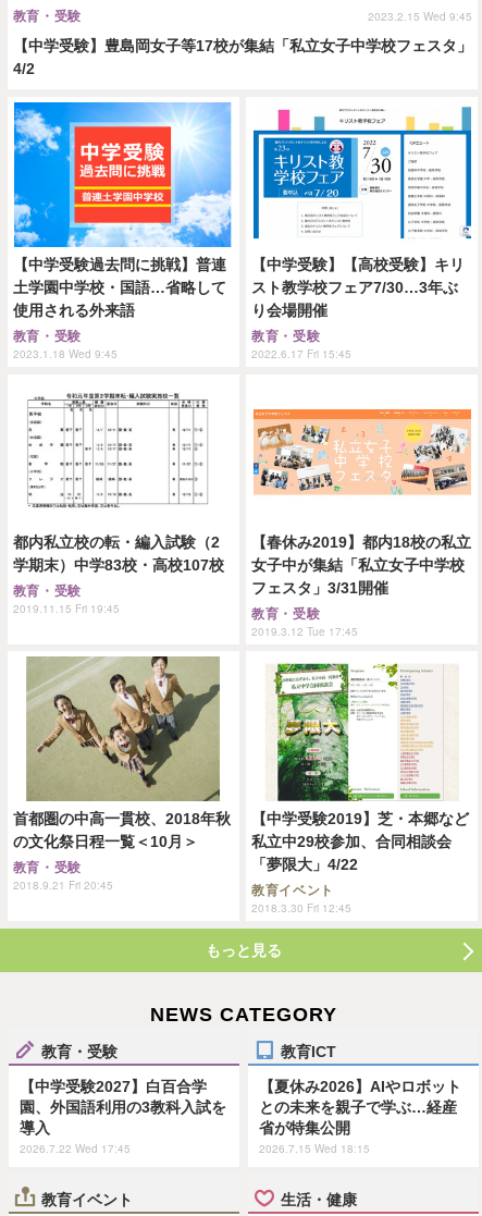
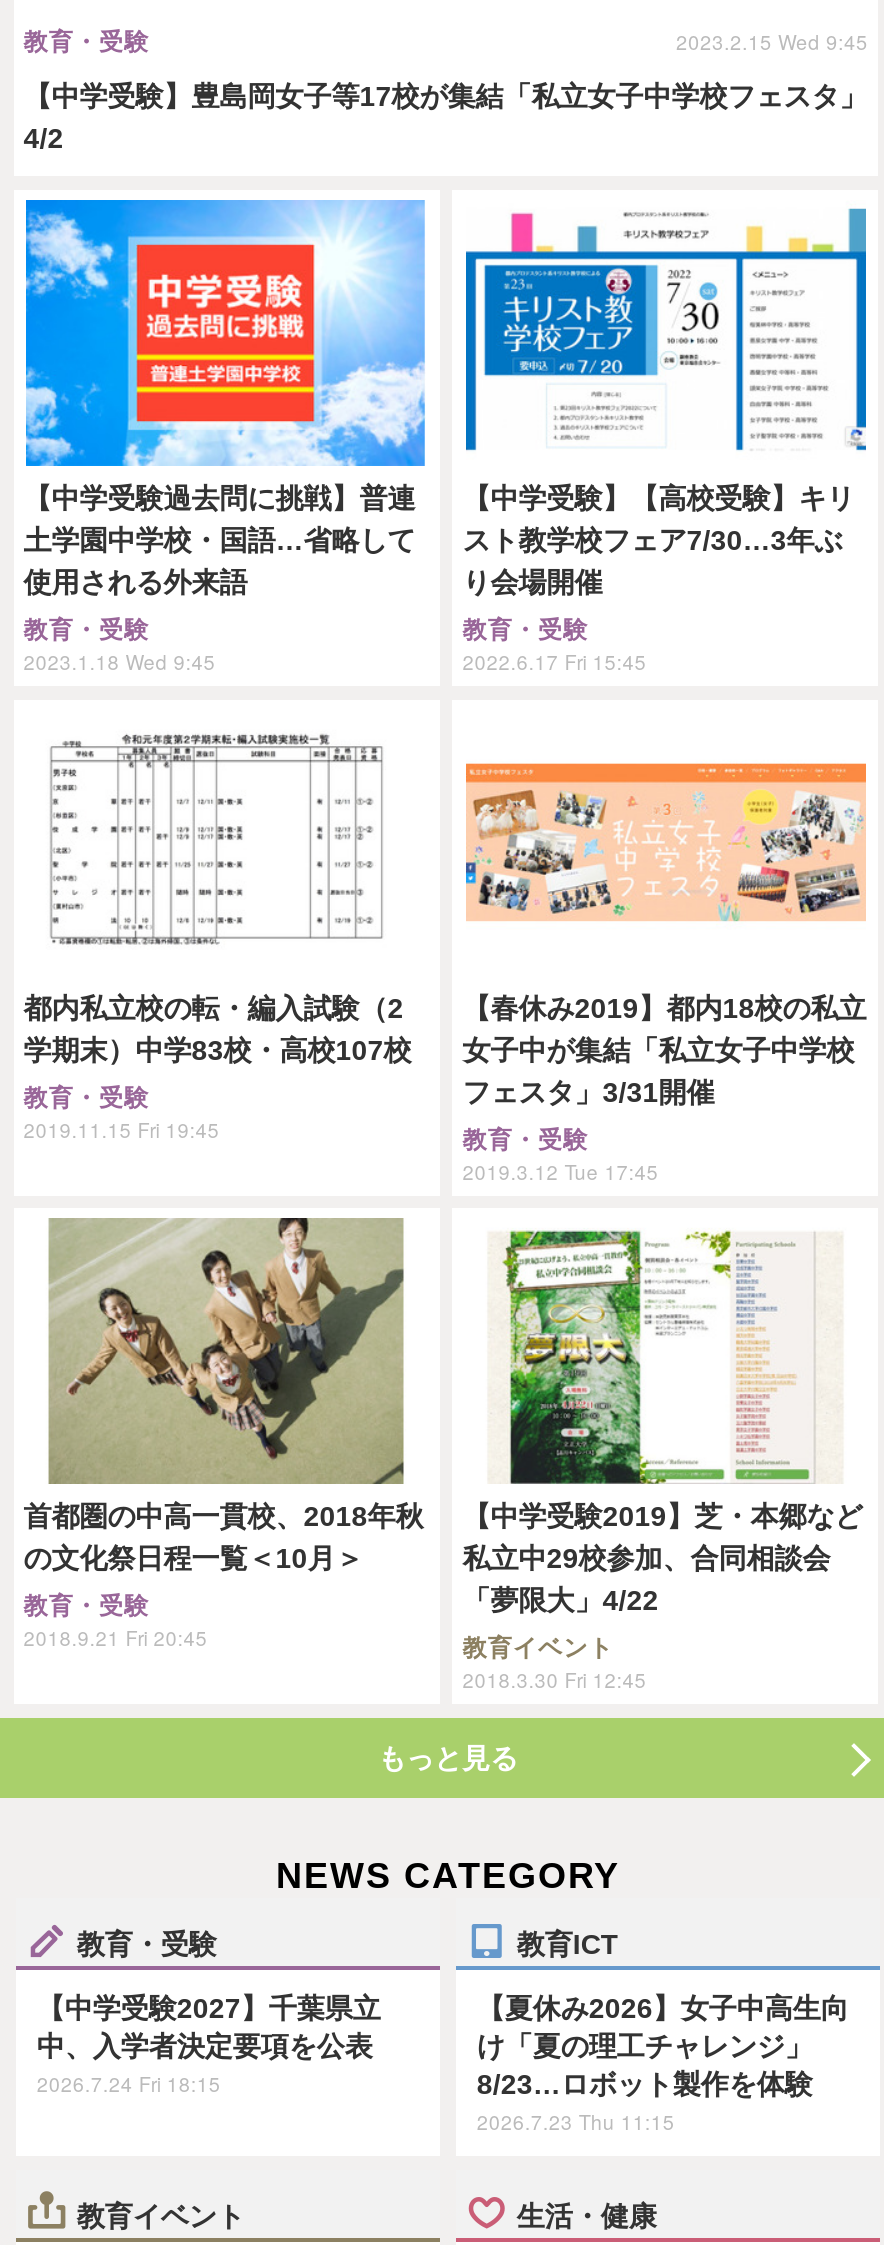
[20,1078,227,1156] 【中学受験2027】白百合学 | 園、外国語利用の3教科入試を | 導入 | 2026.7.22 Wed 17:45 -> [37,1992,381,2098] 【中学受験2027】千葉県立 | 中、入学者決定要項を公表 | 2026.7.24 Fri 18:15
[259,1078,462,1156] 【夏休み2026】AIやロボット | との未来を親子で学ぶ…経産 | 省が特集公開 | 2026.7.15 Wed 18:15 -> [477,1992,849,2136] 【夏休み2026】女子中高生向 | け「夏の理工チャレンジ」 | 8/23…ロボット製作を体験 | 2026.7.23 Thu 11:15

